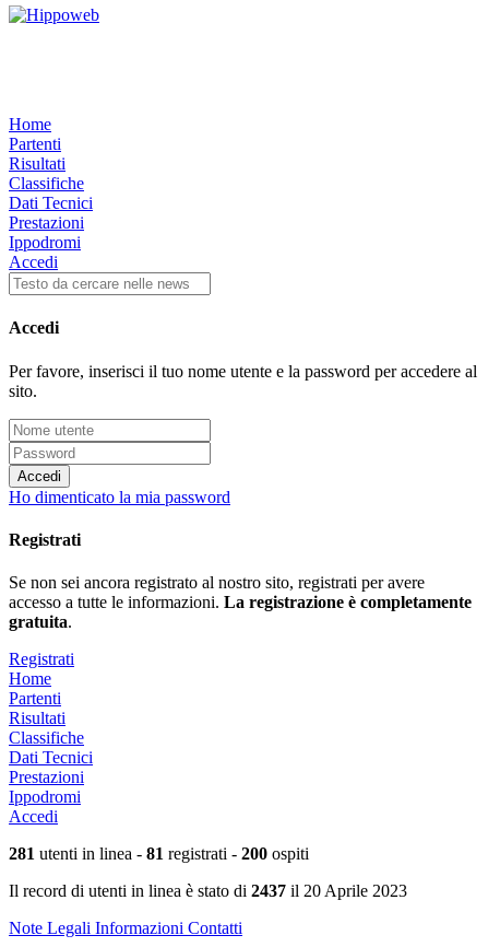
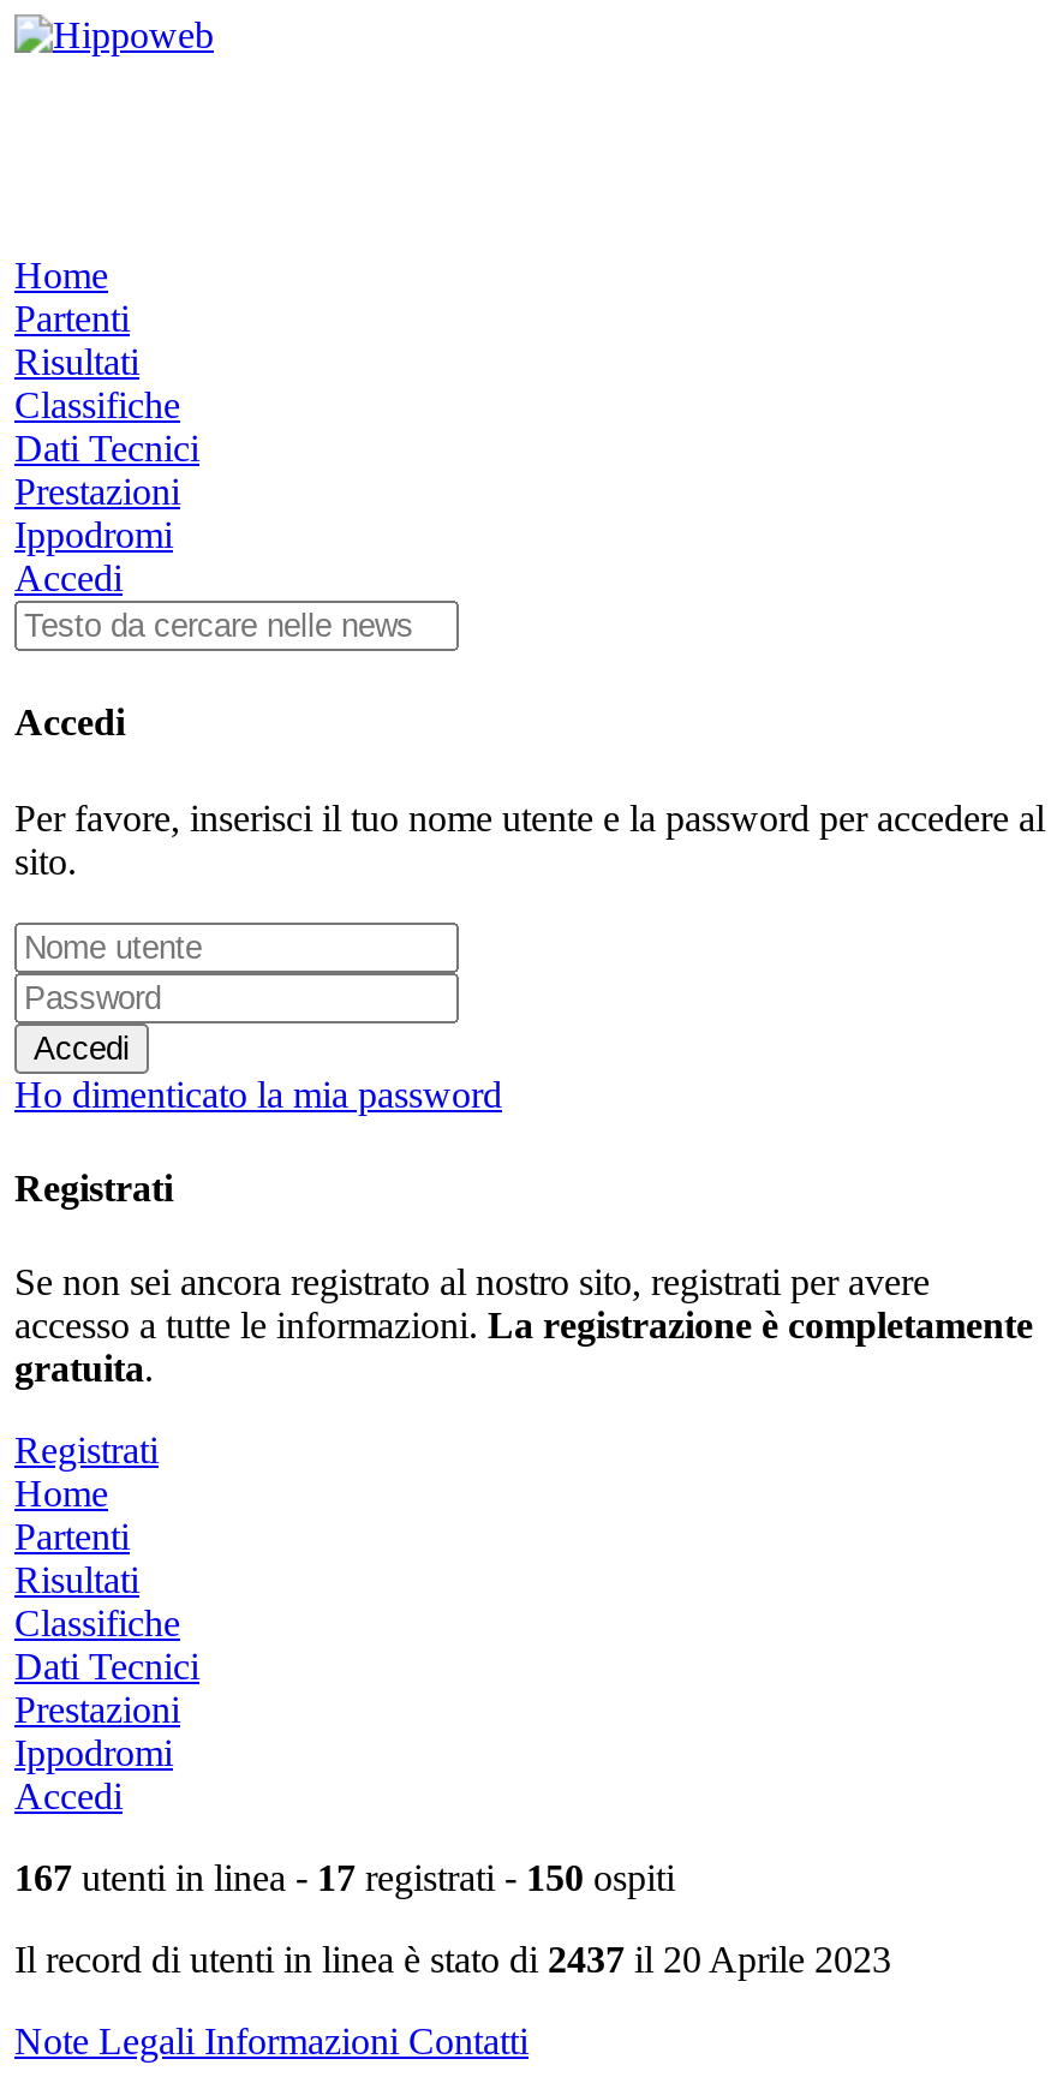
[9,844,309,863] 281 utenti in linea - 81 registrati - 200 ospiti -> [14,1857,675,1898] 167 utenti in linea - 17 registrati - 150 ospiti

